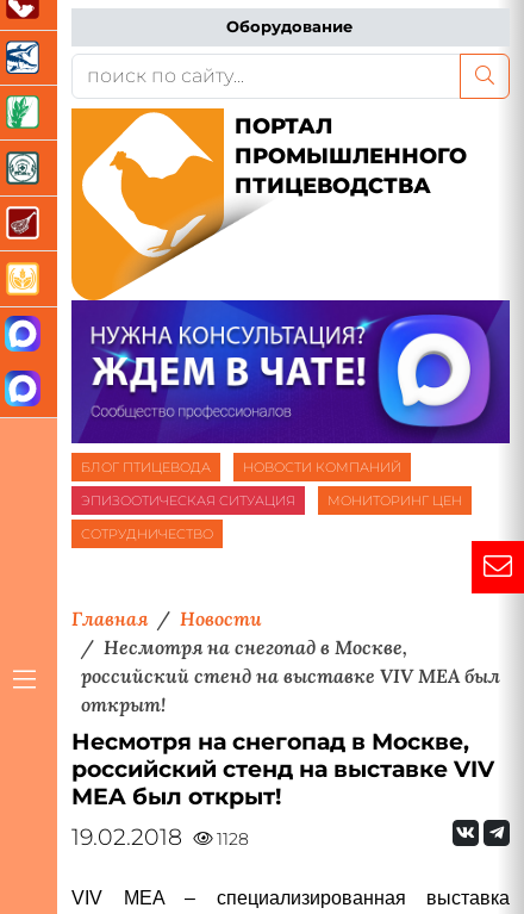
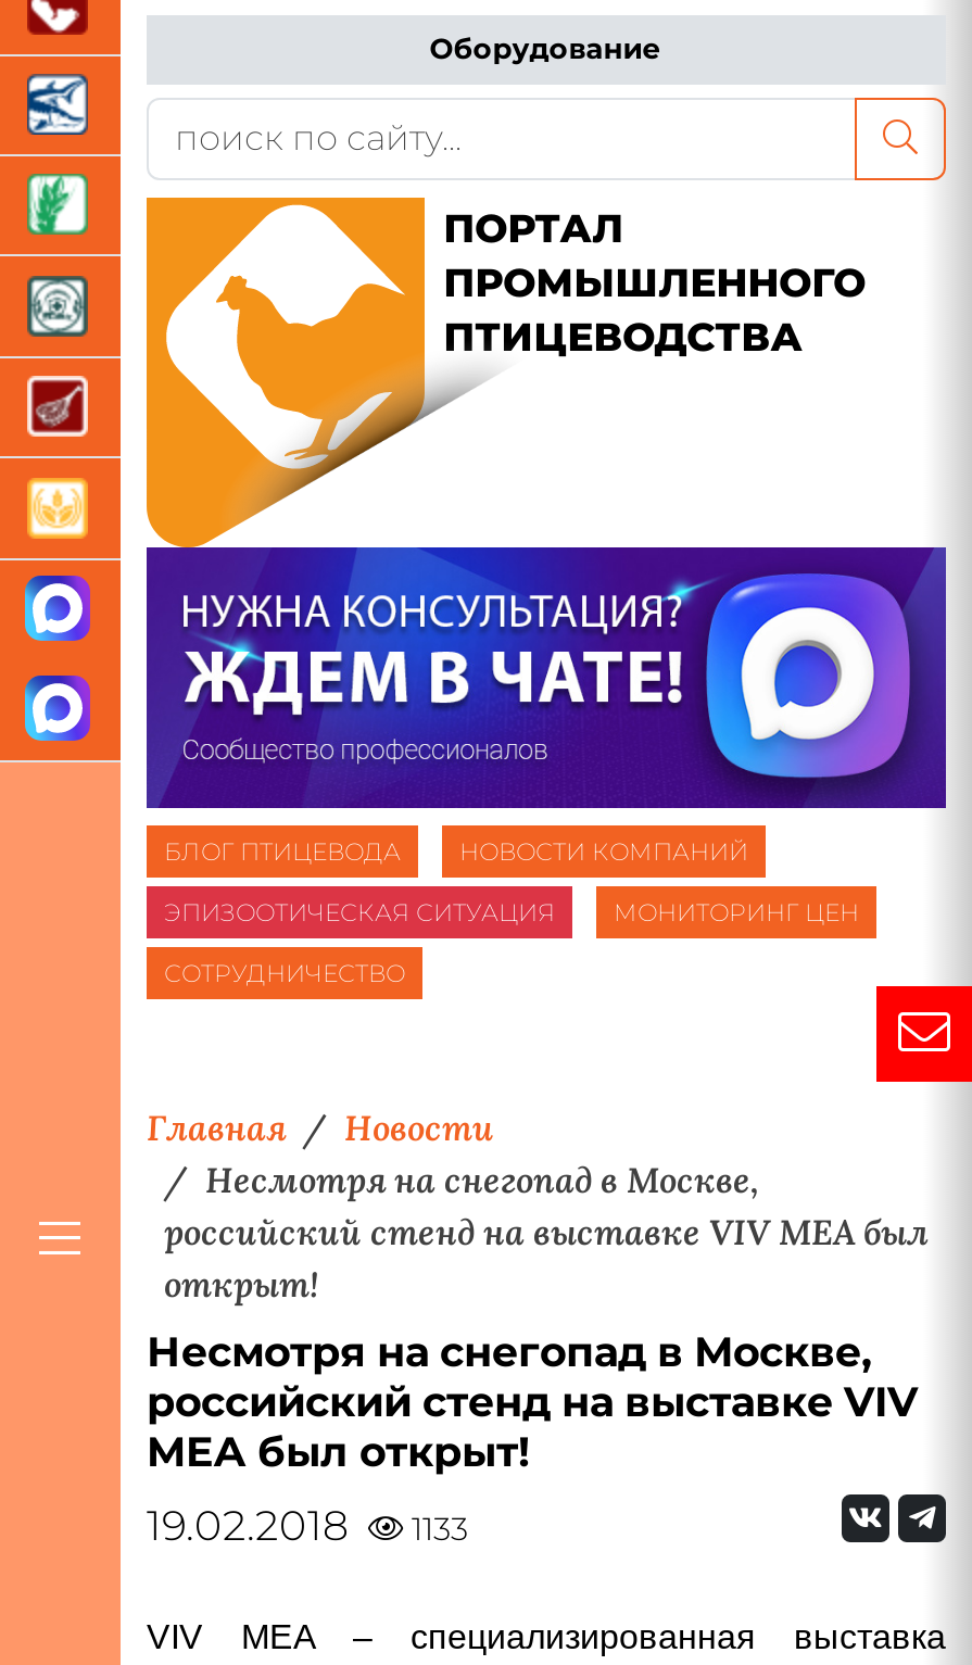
[71,822,249,851] 19.02.2018 1128 -> [147,1499,468,1551] 19.02.2018 1133

